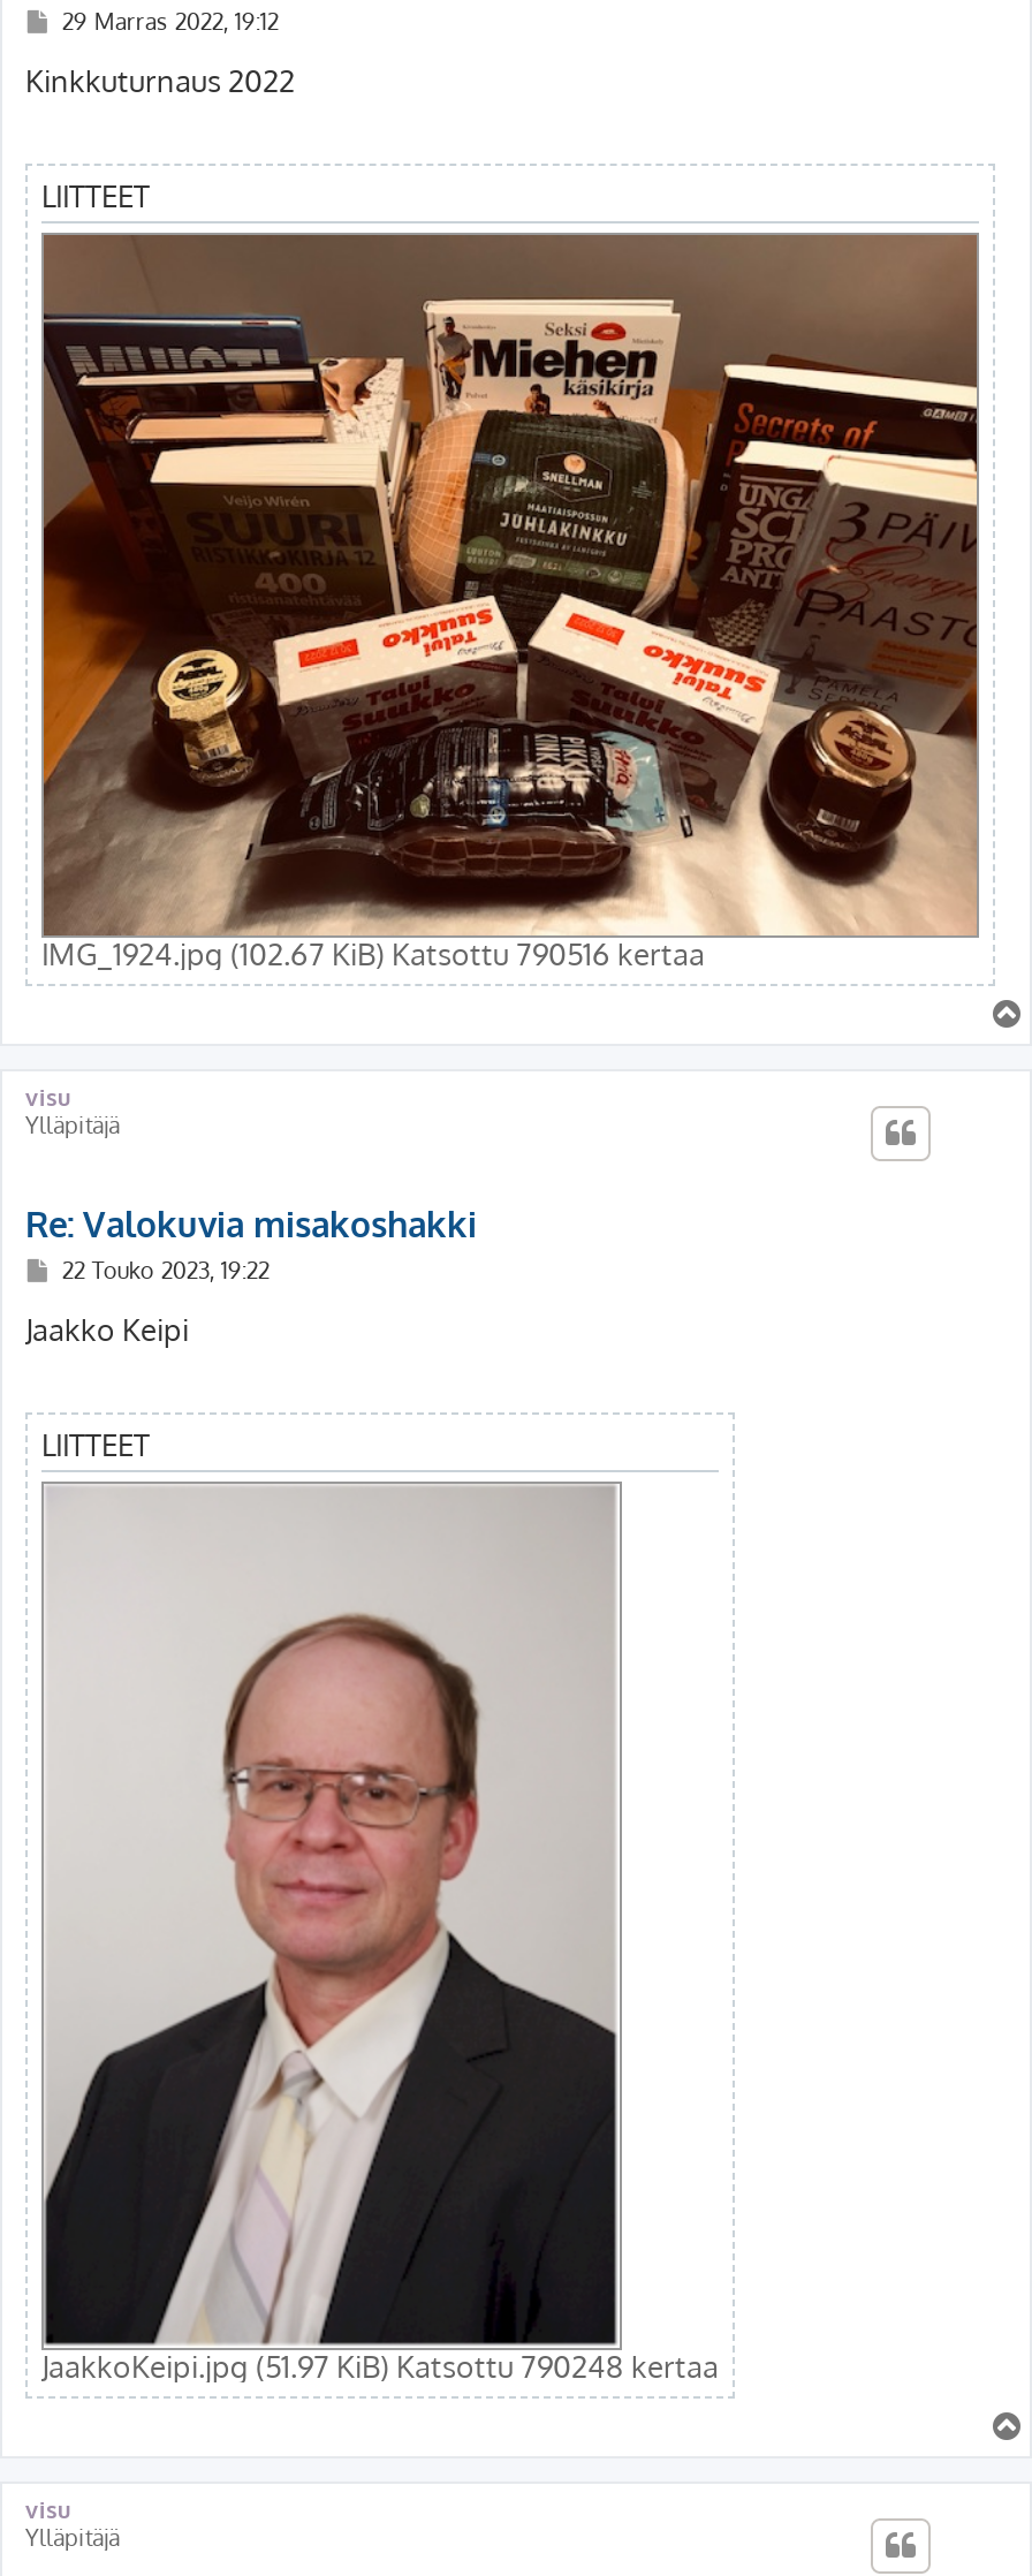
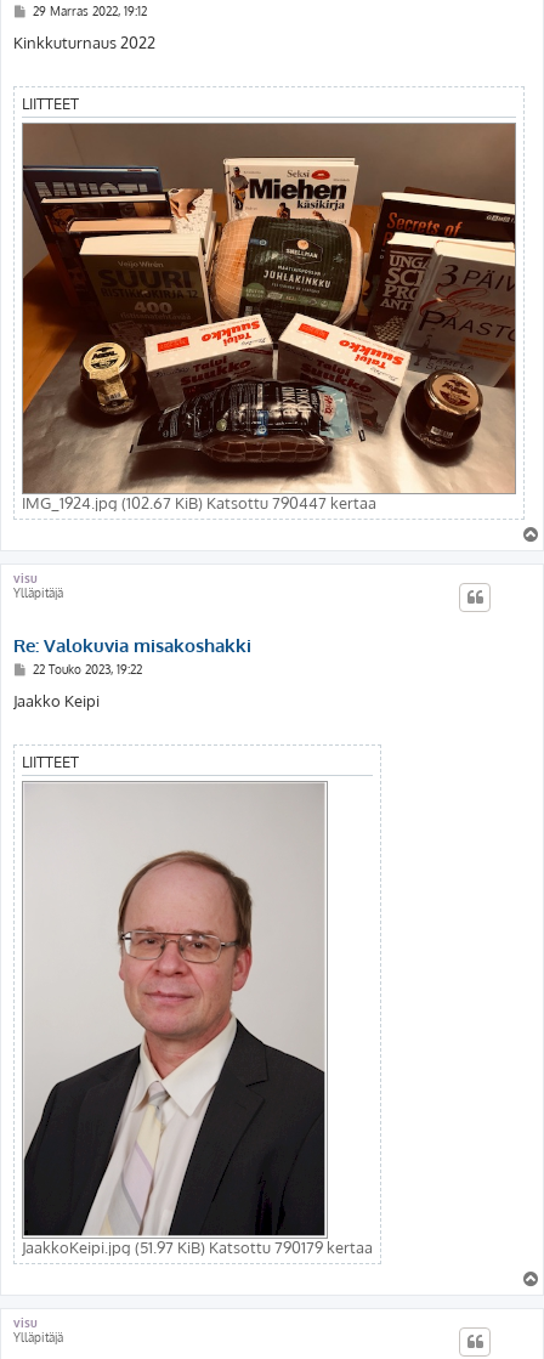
[41,935,705,972] IMG_1924.jpg (102.67 KiB) Katsottu 790516 kertaa -> [22,493,376,512] IMG_1924.jpg (102.67 KiB) Katsottu 790447 kertaa
[41,2349,719,2385] JaakkoKeipi.jpg (51.97 KiB) Katsottu 790248 kertaa -> [22,1238,373,1257] JaakkoKeipi.jpg (51.97 KiB) Katsottu 790179 kertaa

